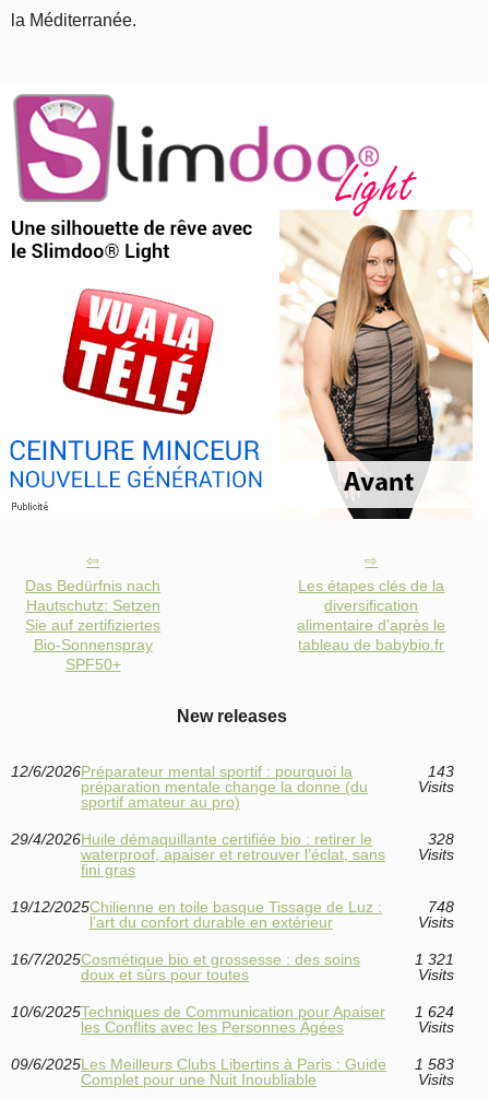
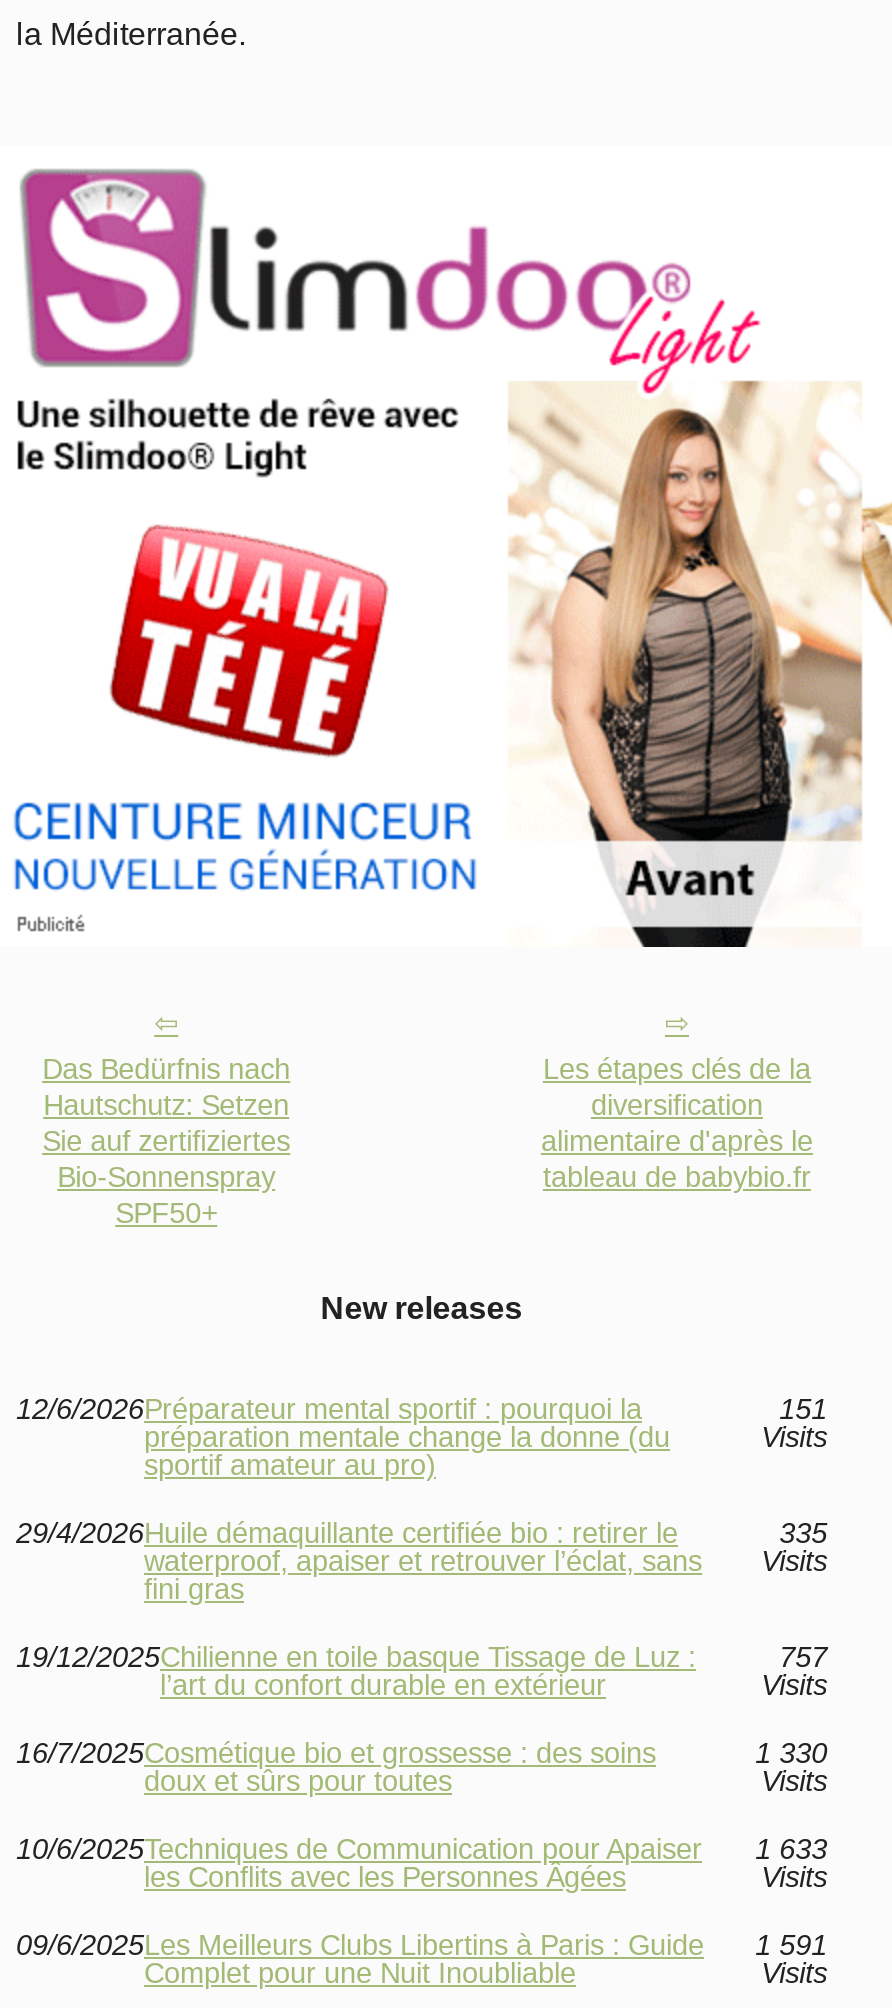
[427,763,454,780] 143 -> [779,1394,827,1426] 151
[427,831,454,848] 328 -> [779,1518,827,1550] 335
[427,898,454,916] 748 -> [779,1642,827,1674] 757
[414,951,454,968] 1 321 -> [755,1738,827,1770] 1 330
[11,1003,454,1021] 10/6/2025Techniques de Communication pour Apaiser 1 624 -> [16,1834,827,1866] 10/6/2025Techniques de Communication pour Apaiser 1 633
[11,1056,454,1073] 09/6/2025Les Meilleurs Clubs Libertins à Paris : Guide 1 583 -> [16,1930,827,1962] 09/6/2025Les Meilleurs Clubs Libertins à Paris : Guide 1 591

